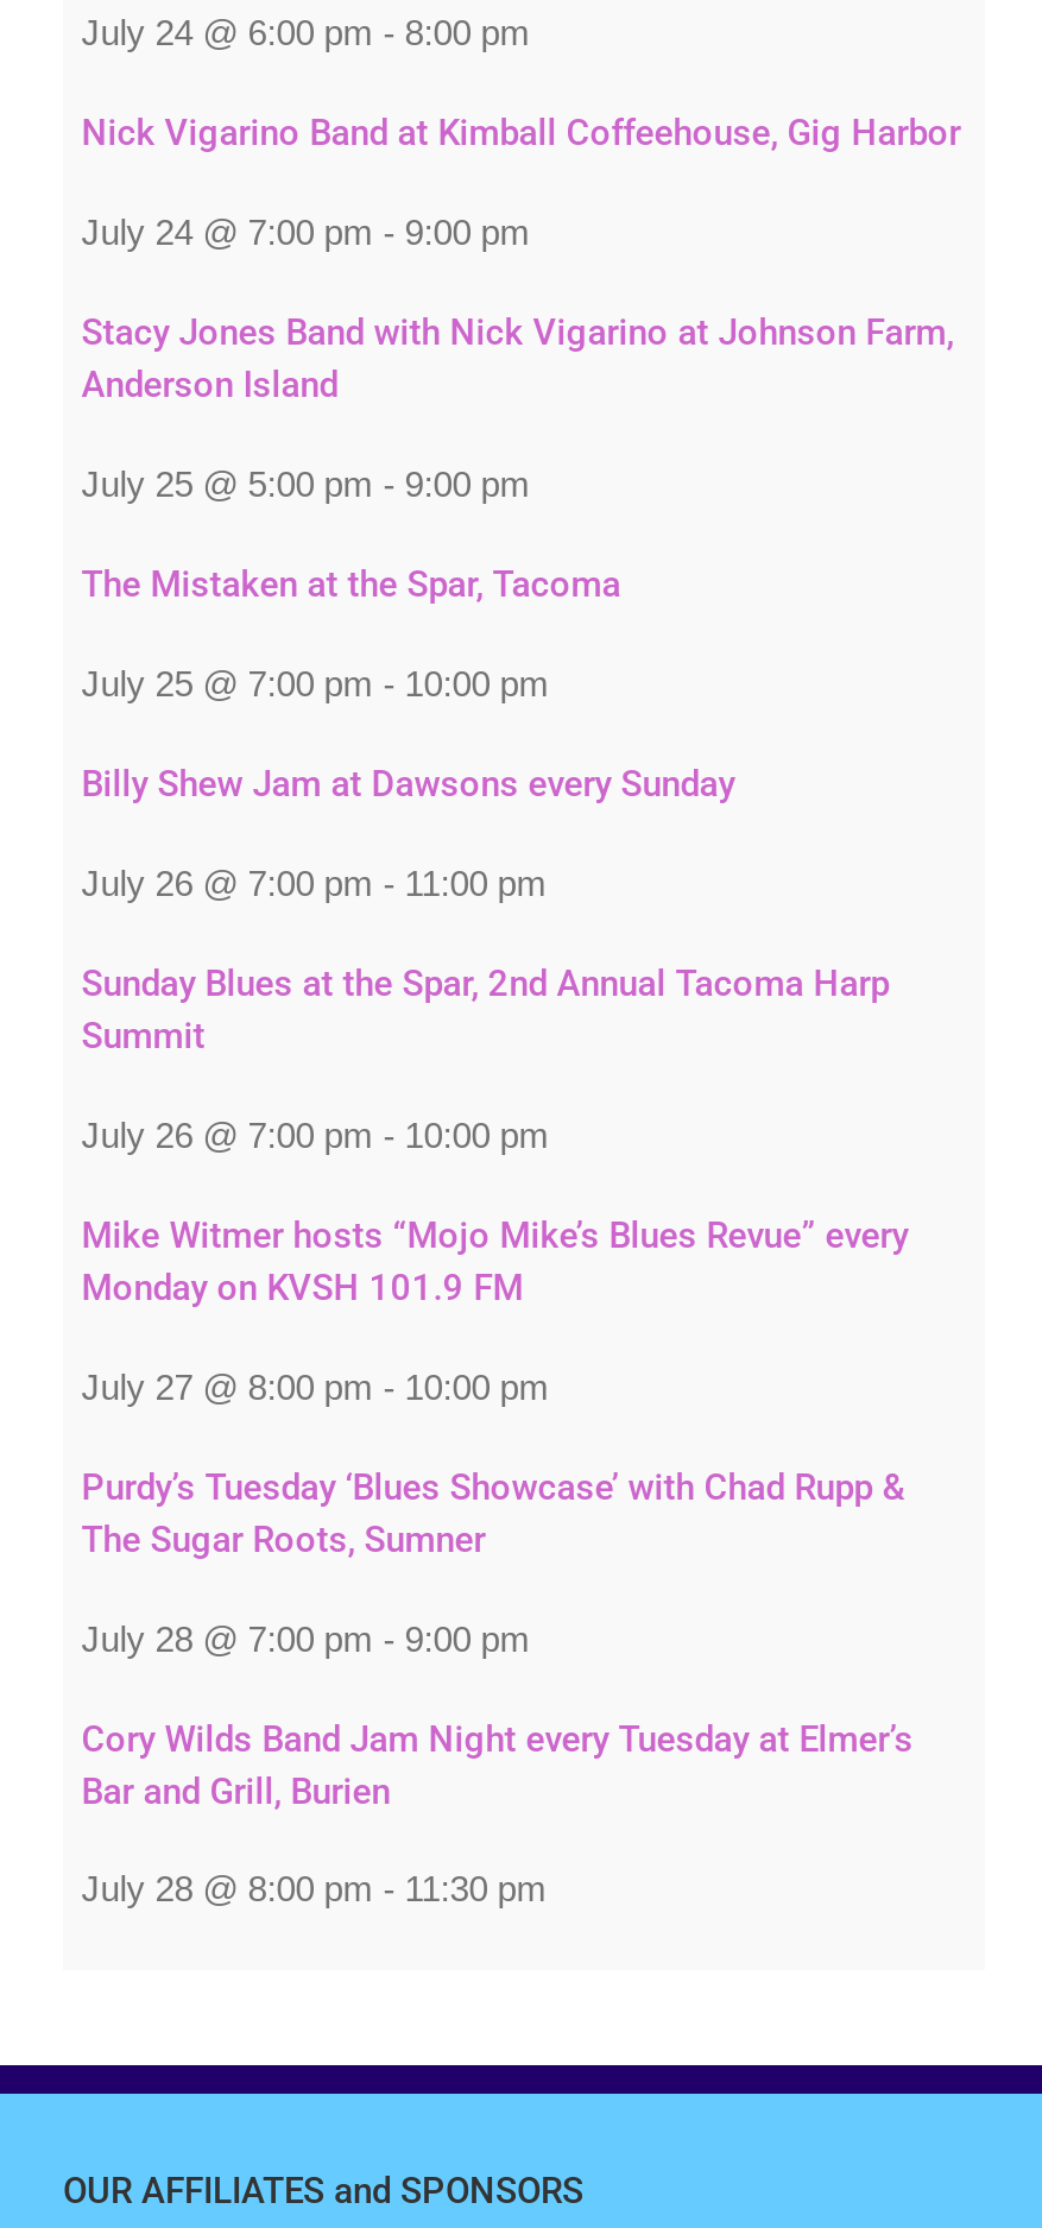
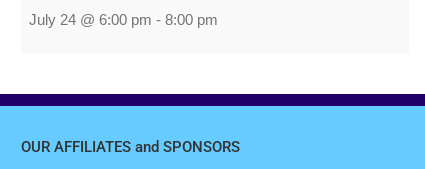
[82,113,961,1910] Nick Vigarino Band at Kimball Coffeehouse, Gig Harbor | July 24 @ 7:00 pm - 9:00 pm | Stacy Jones Band with Nick Vigarino at Johnson Farm, | Anderson Island | July 25 @ 5:00 pm - 9:00 pm | The Mistaken at the Spar, Tacoma | July 25 @ 7:00 pm - 10:00 pm | Billy Shew Jam at Dawsons every Sunday | July 26 @ 7:00 pm - 11:00 pm | Sunday Blues at the Spar, 2nd Annual Tacoma Harp | Summit | July 26 @ 7:00 pm - 10:00 pm | Mike Witmer hosts “Mojo Mike’s Blues Revue” every | Monday on KVSH 101.9 FM | July 27 @ 8:00 pm - 10:00 pm | Purdy’s Tuesday ‘Blues Showcase’ with Chad Rupp & | The Sugar Roots, Sumner | July 28 @ 7:00 pm - 9:00 pm | Cory Wilds Band Jam Night every Tuesday at Elmer’s | Bar and Grill, Burien | July 28 @ 8:00 pm - 11:30 pm -> none

